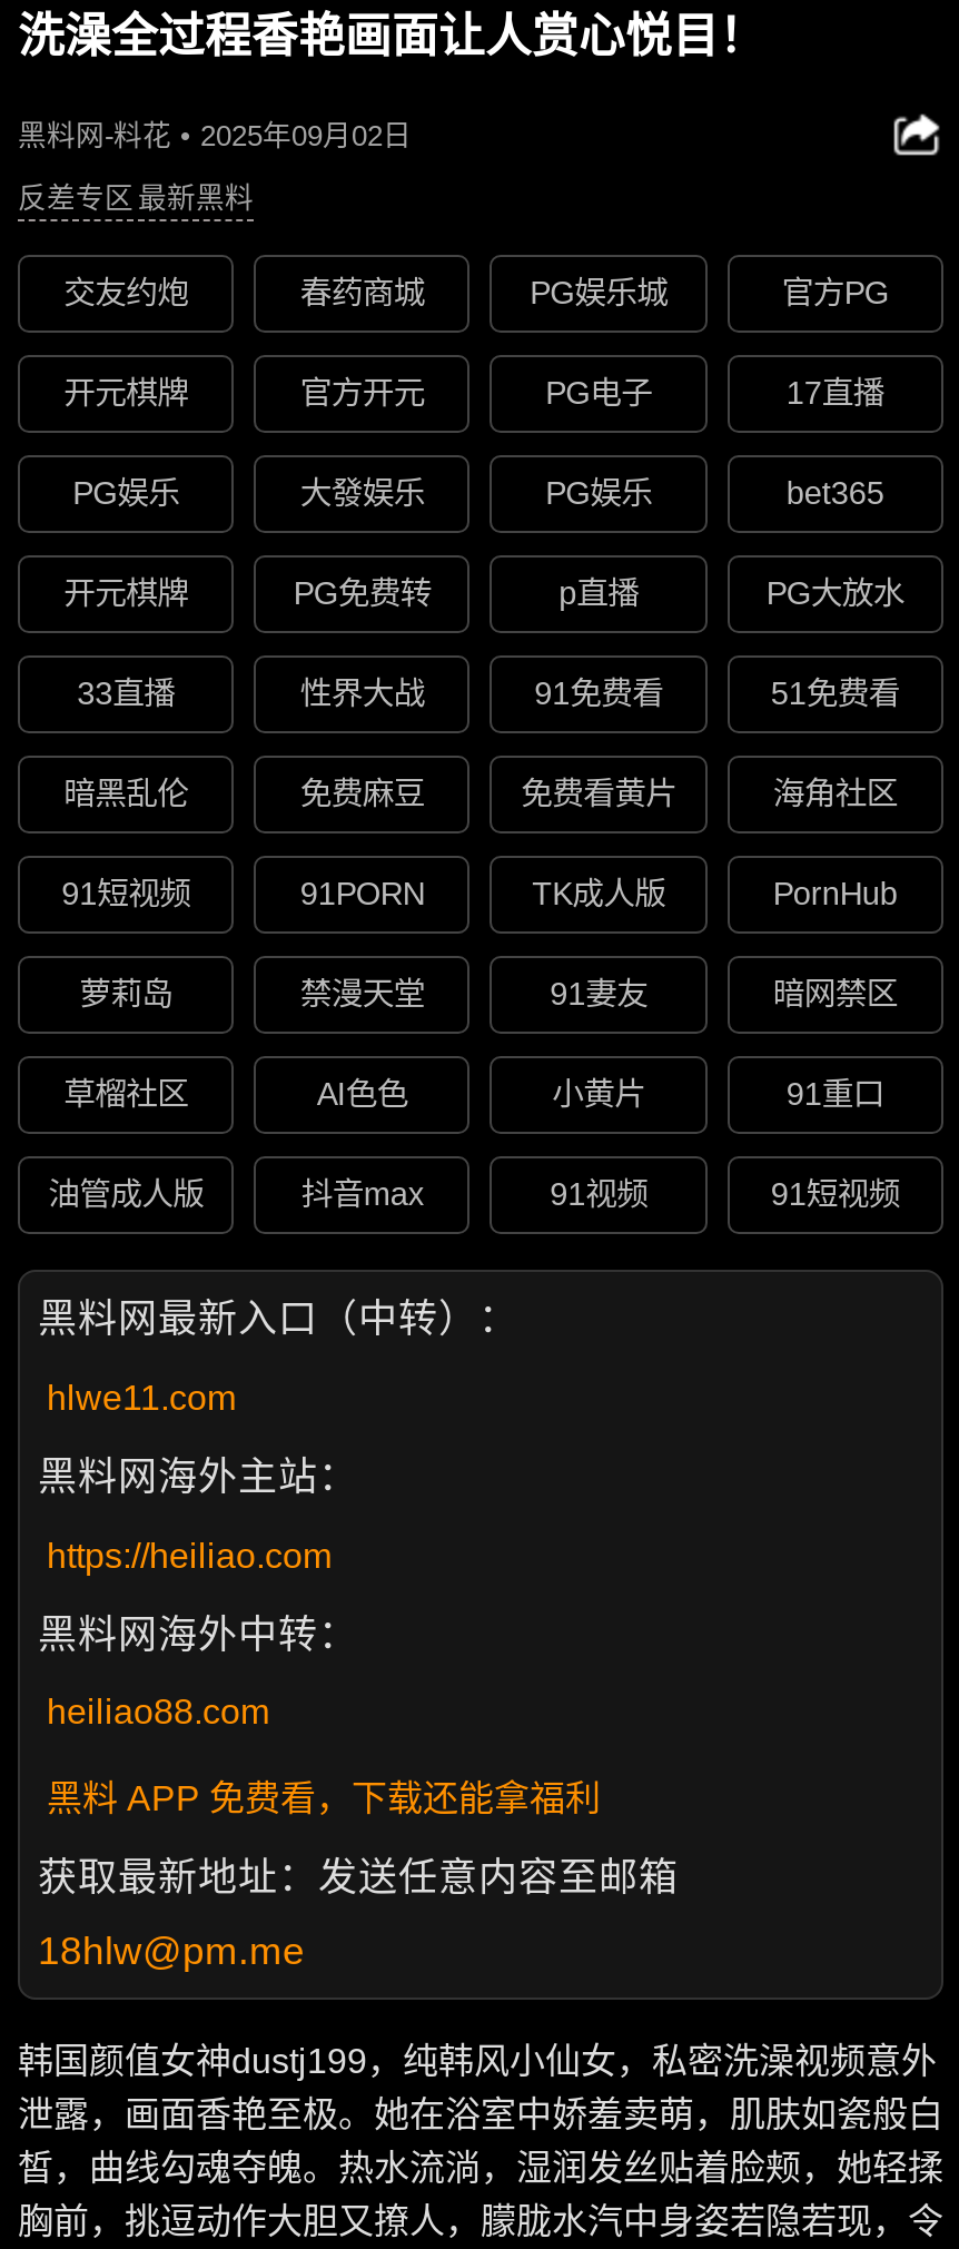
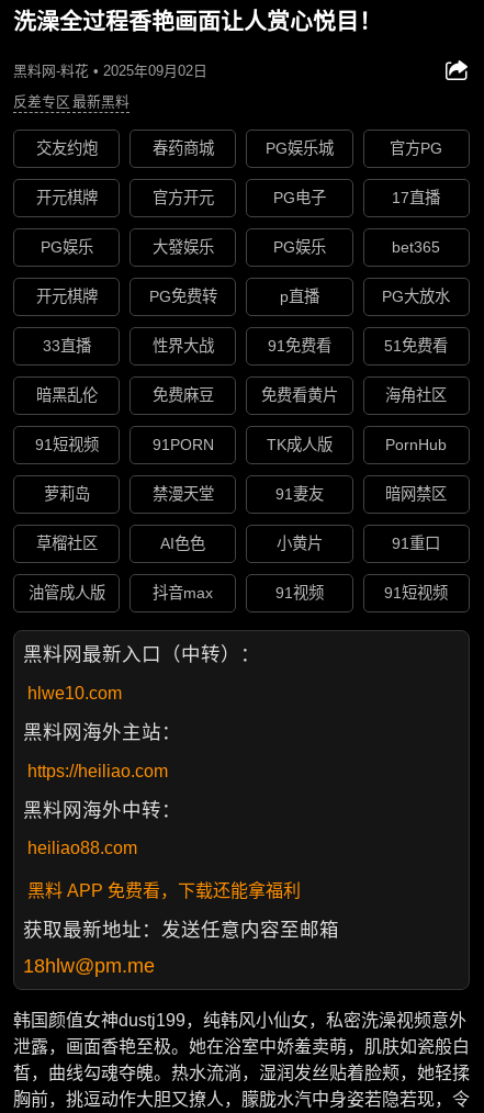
[47,1378,236,1416] hlwe11.com -> [27,684,122,702] hlwe10.com

